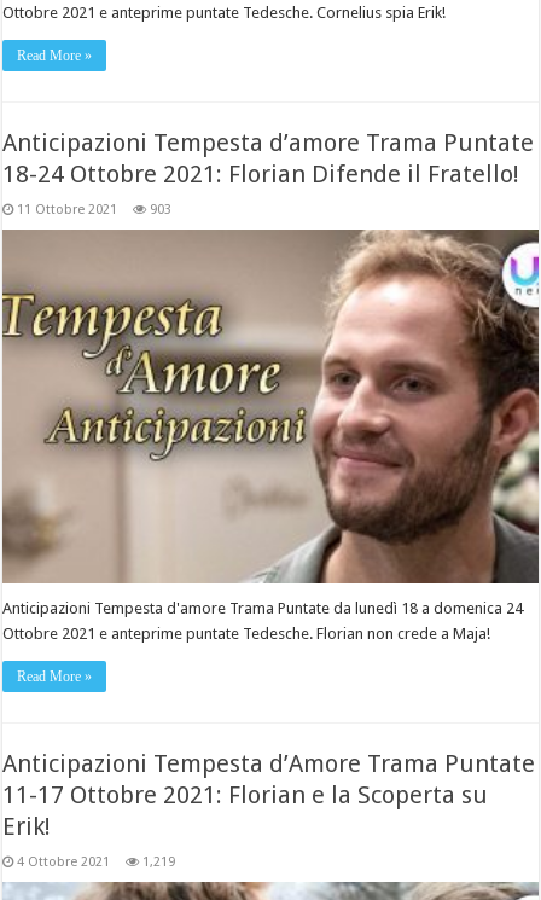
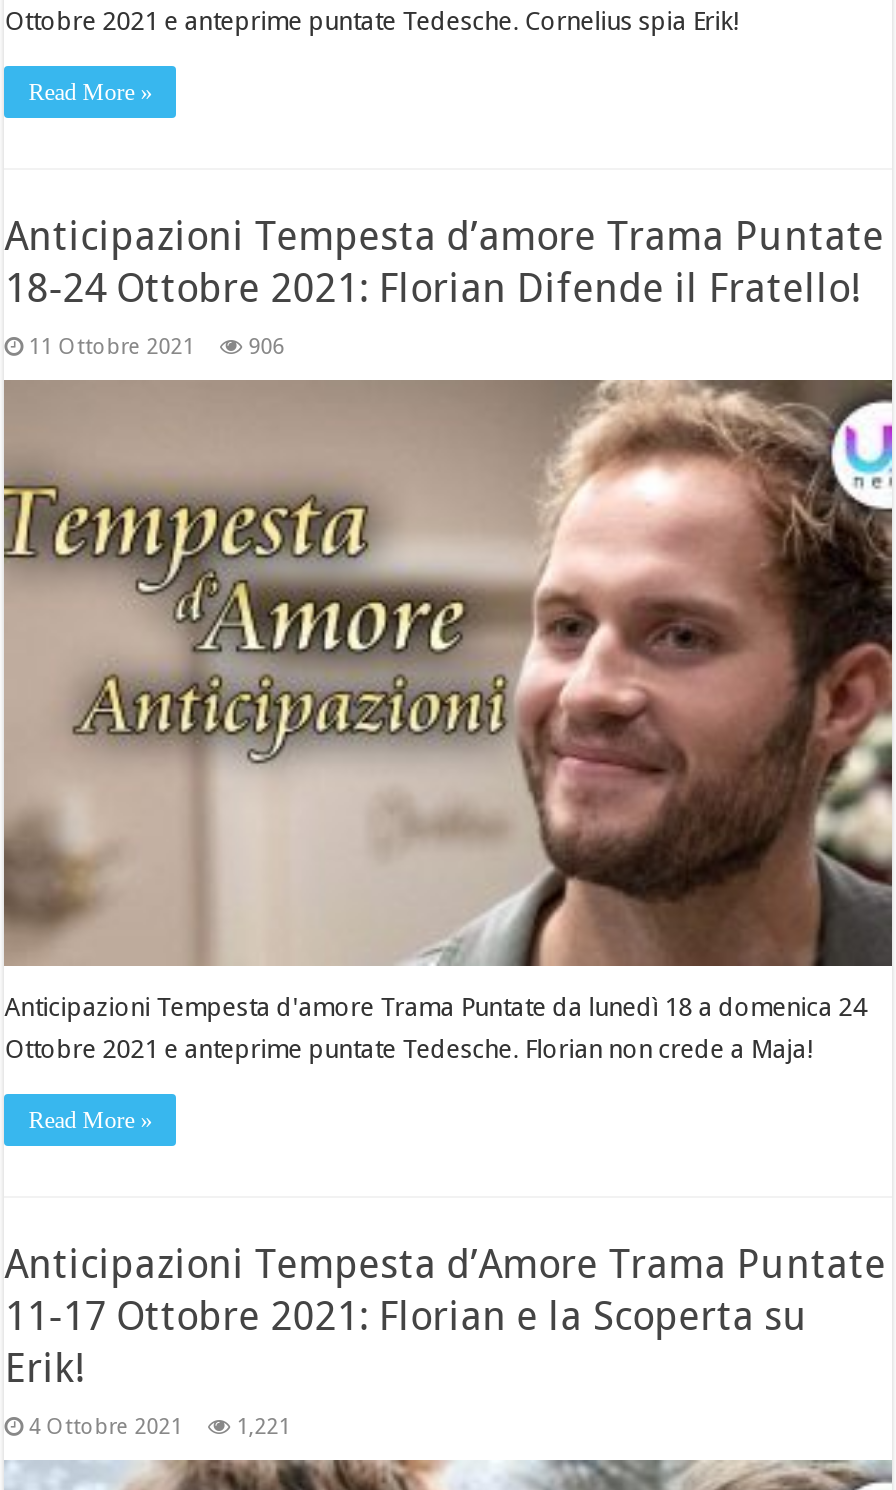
[150,202,172,217] 903 -> [248,334,284,360] 906
[143,854,175,870] 1,219 -> [236,1414,290,1440] 1,221

